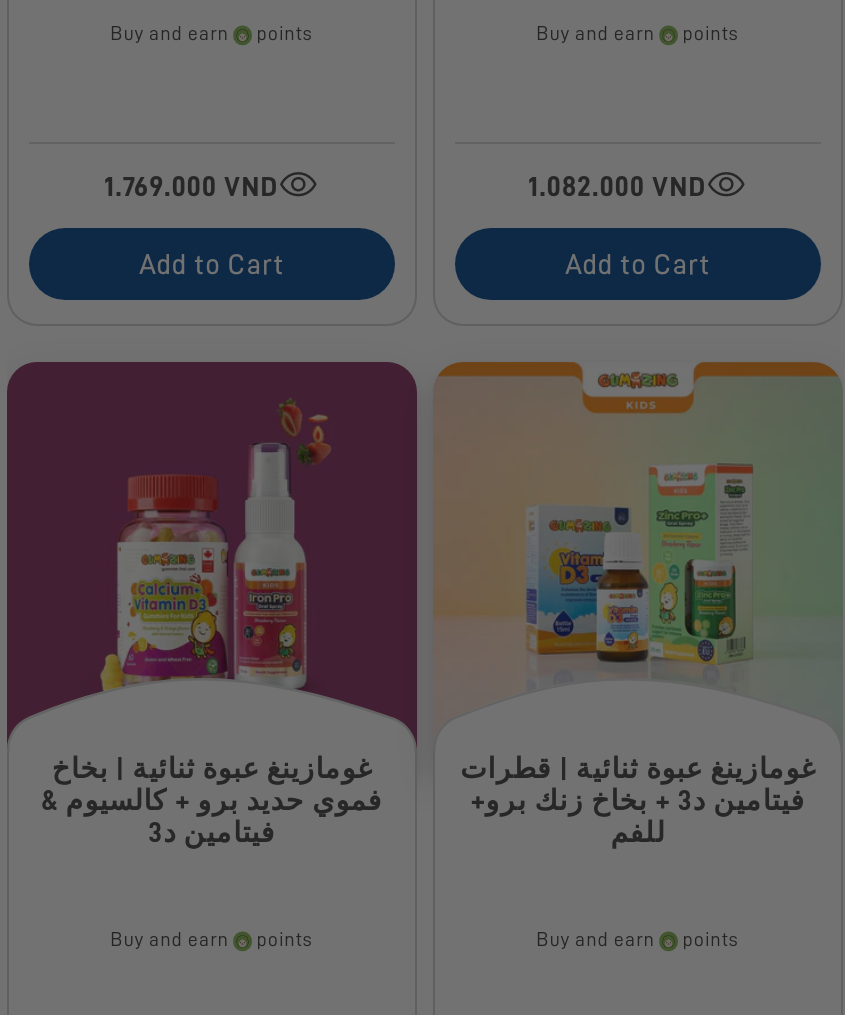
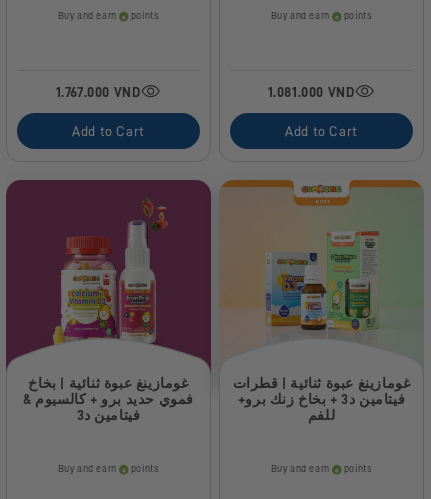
[104,172,278,200] 1.769.000 VND -> [56,85,140,99] 1.767.000 VND
[528,172,706,200] 1.082.000 VND -> [268,85,354,99] 1.081.000 VND

